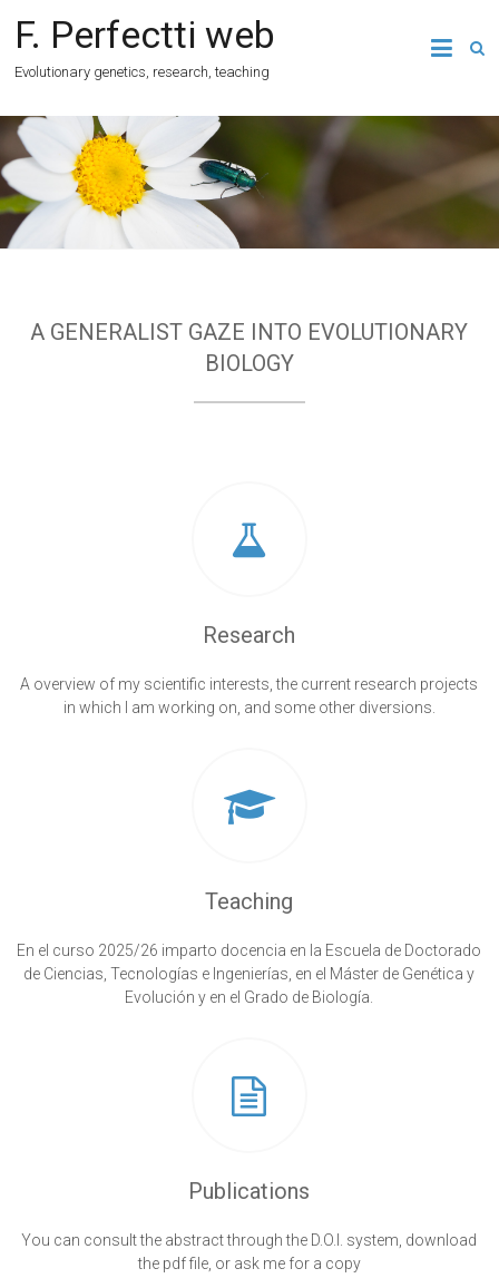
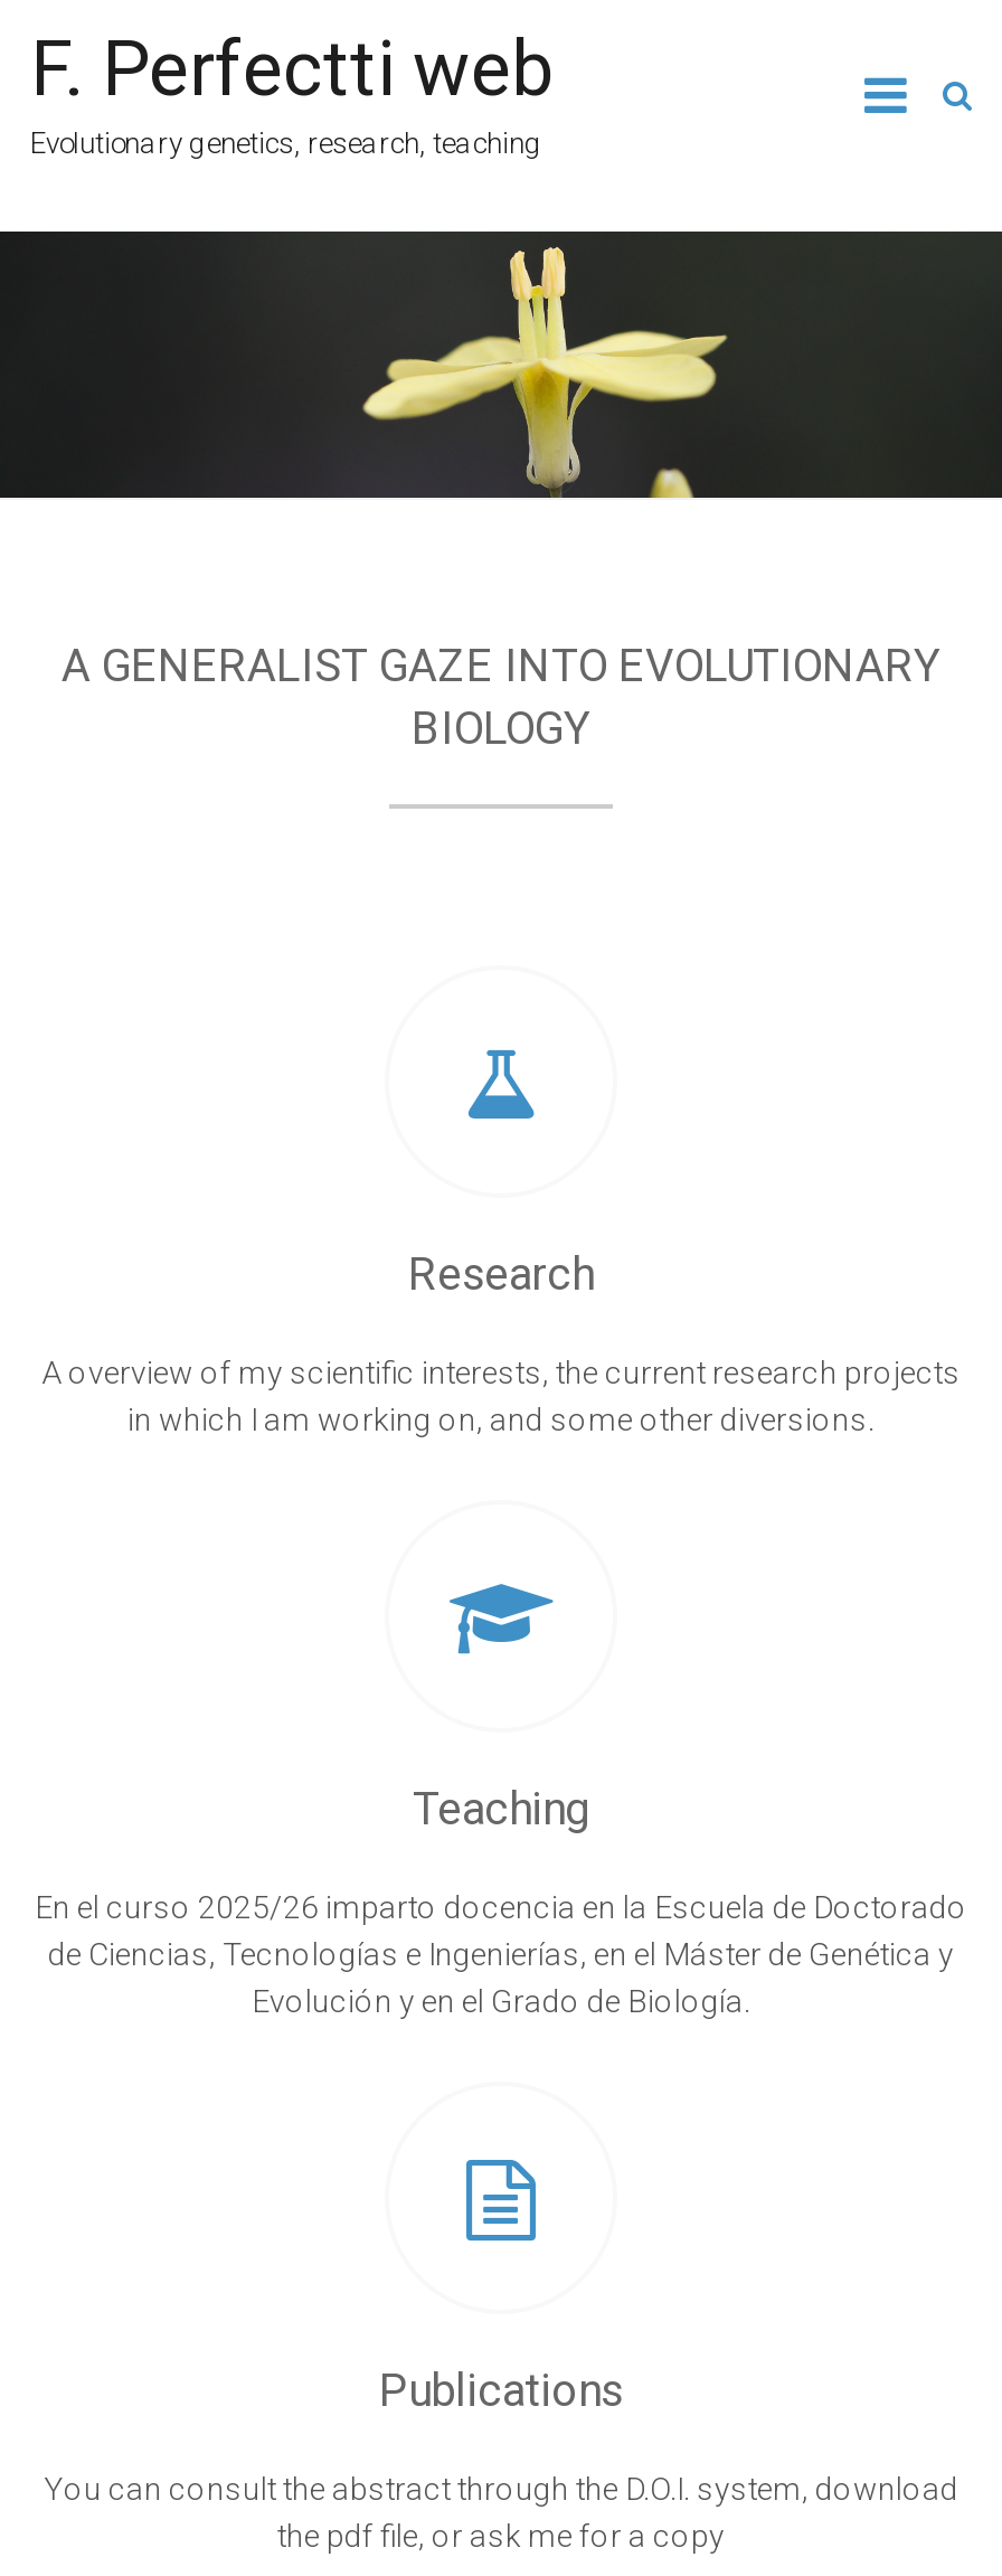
[3,115,496,250] [image] -> [7,229,995,500] [image]

